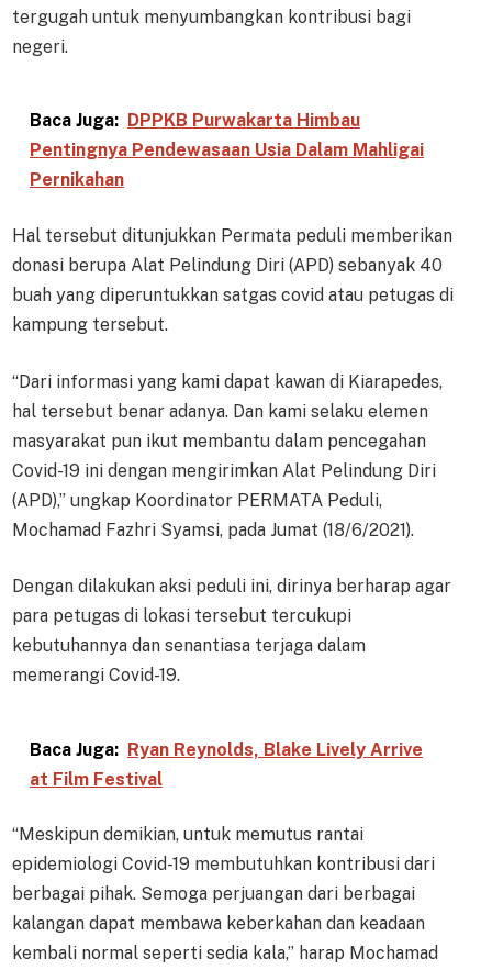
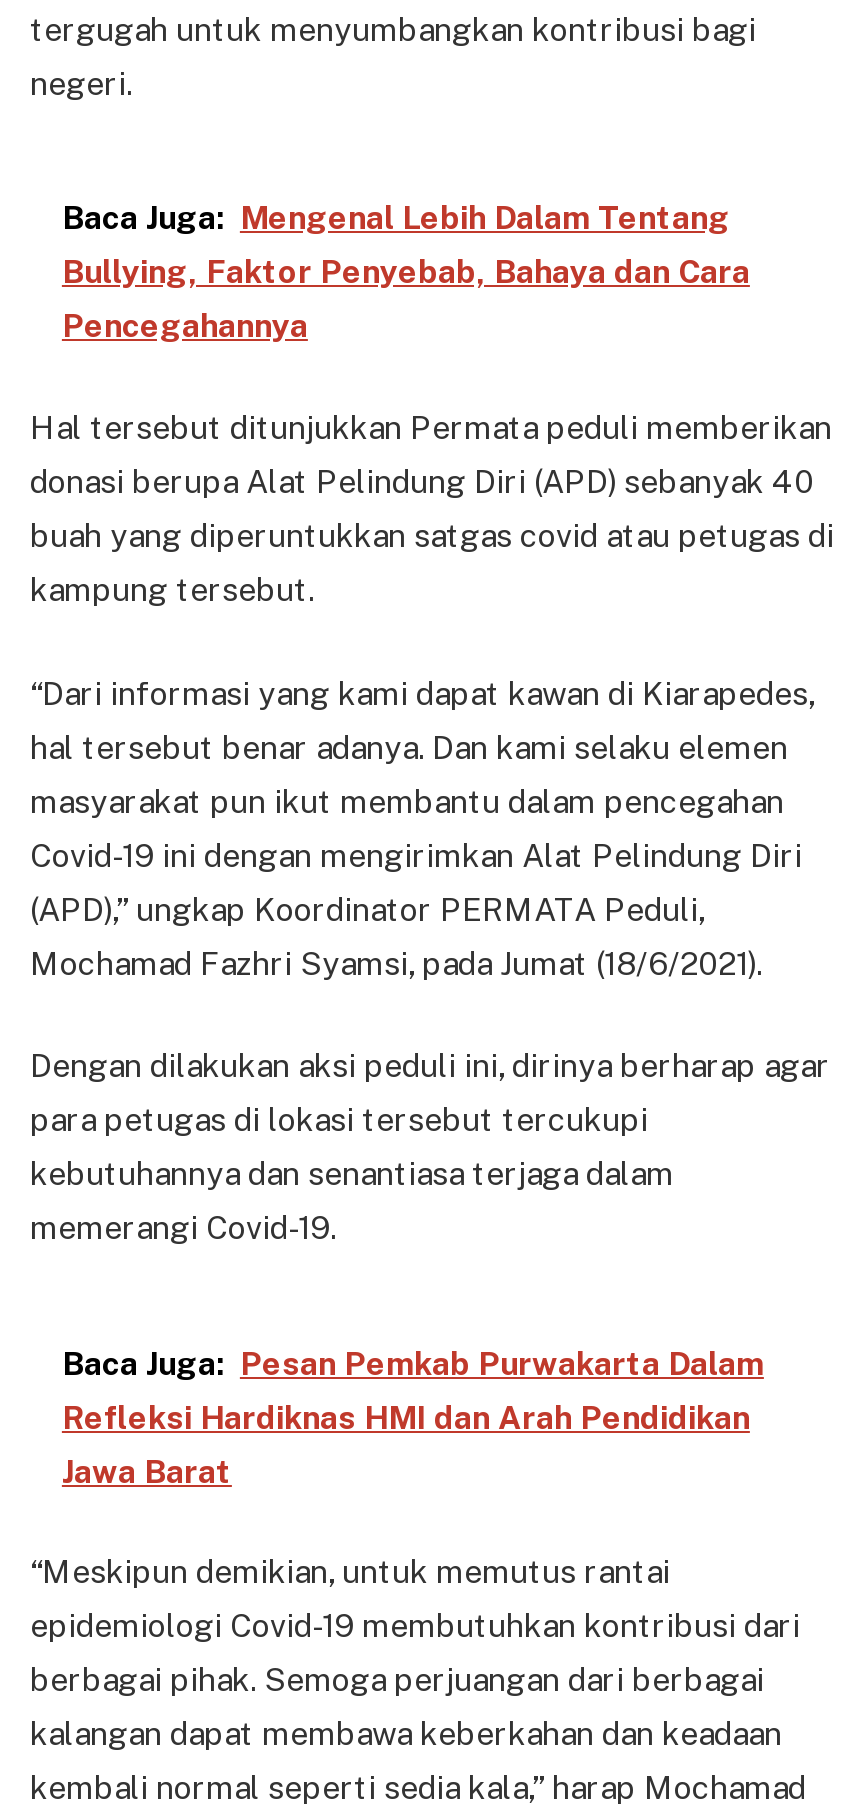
[30,110,424,190] Baca Juga: DPPKB Purwakarta Himbau | Pentingnya Pendewasaan Usia Dalam Mahligai | Pernikahan -> [62,199,750,345] Baca Juga: Mengenal Lebih Dalam Tentang | Bullying, Faktor Penyebab, Bahaya dan Cara | Pencegahannya
[30,739,423,789] Baca Juga: Ryan Reynolds, Blake Lively Arrive | at Film Festival -> [62,1344,764,1490] Baca Juga: Pesan Pemkab Purwakarta Dalam | Refleksi Hardiknas HMI dan Arah Pendidikan | Jawa Barat

